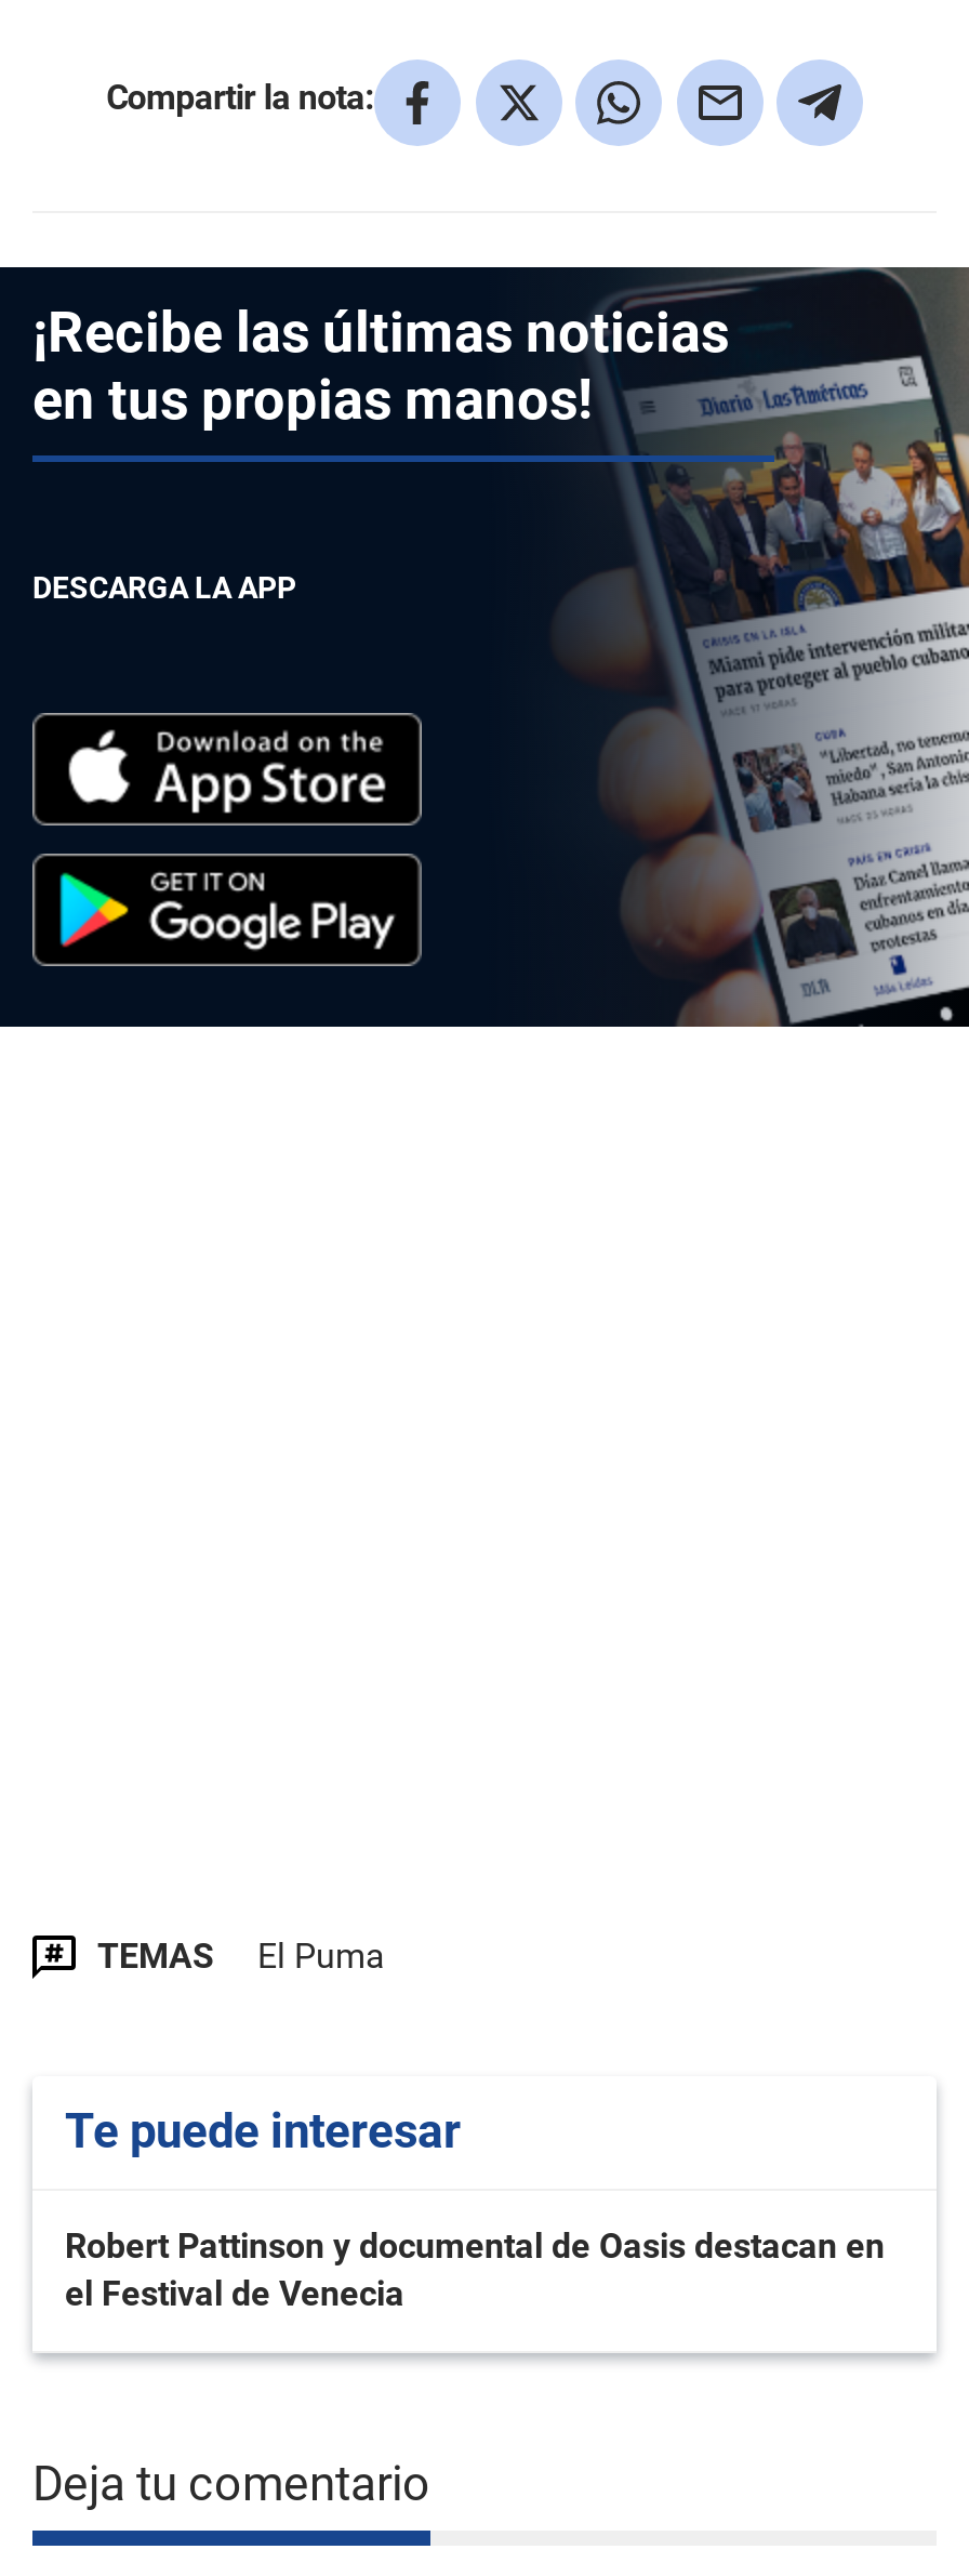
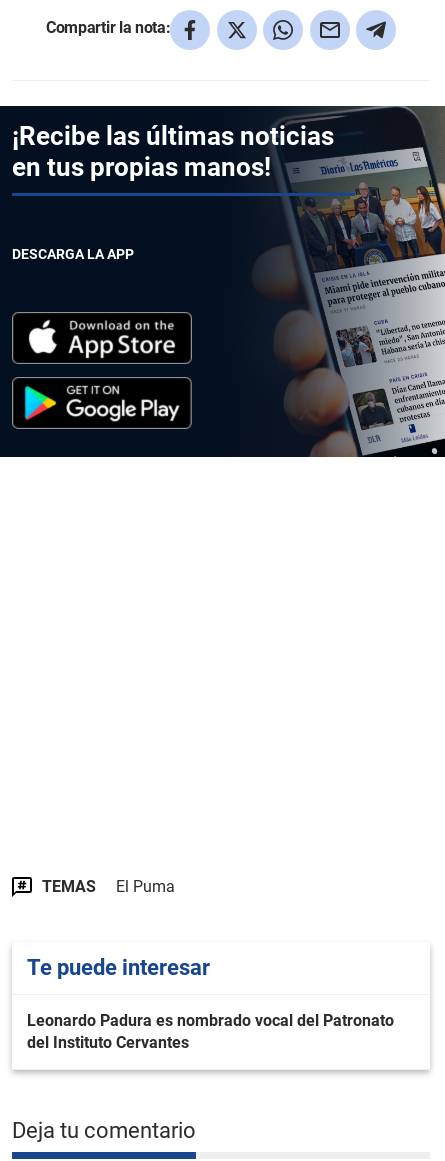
[65,2225,885,2314] Robert Pattinson y documental de Oasis destacan en | el Festival de Venecia -> [27,1011,394,1052] Leonardo Padura es nombrado vocal del Patronato | del Instituto Cervantes

